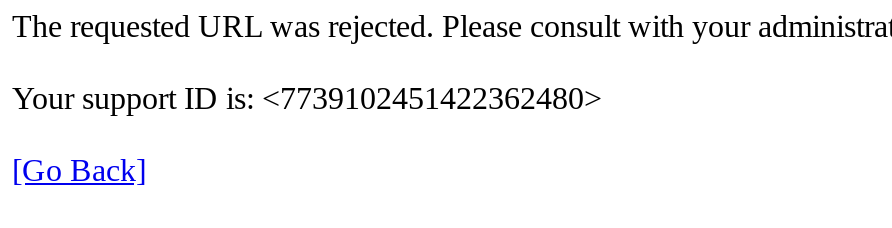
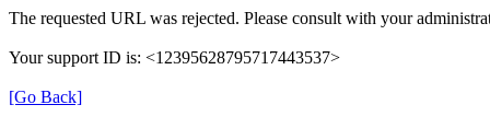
[12,81,602,115] Your support ID is: <7739102451422362480> -> [9,48,340,67] Your support ID is: <12395628795717443537>

